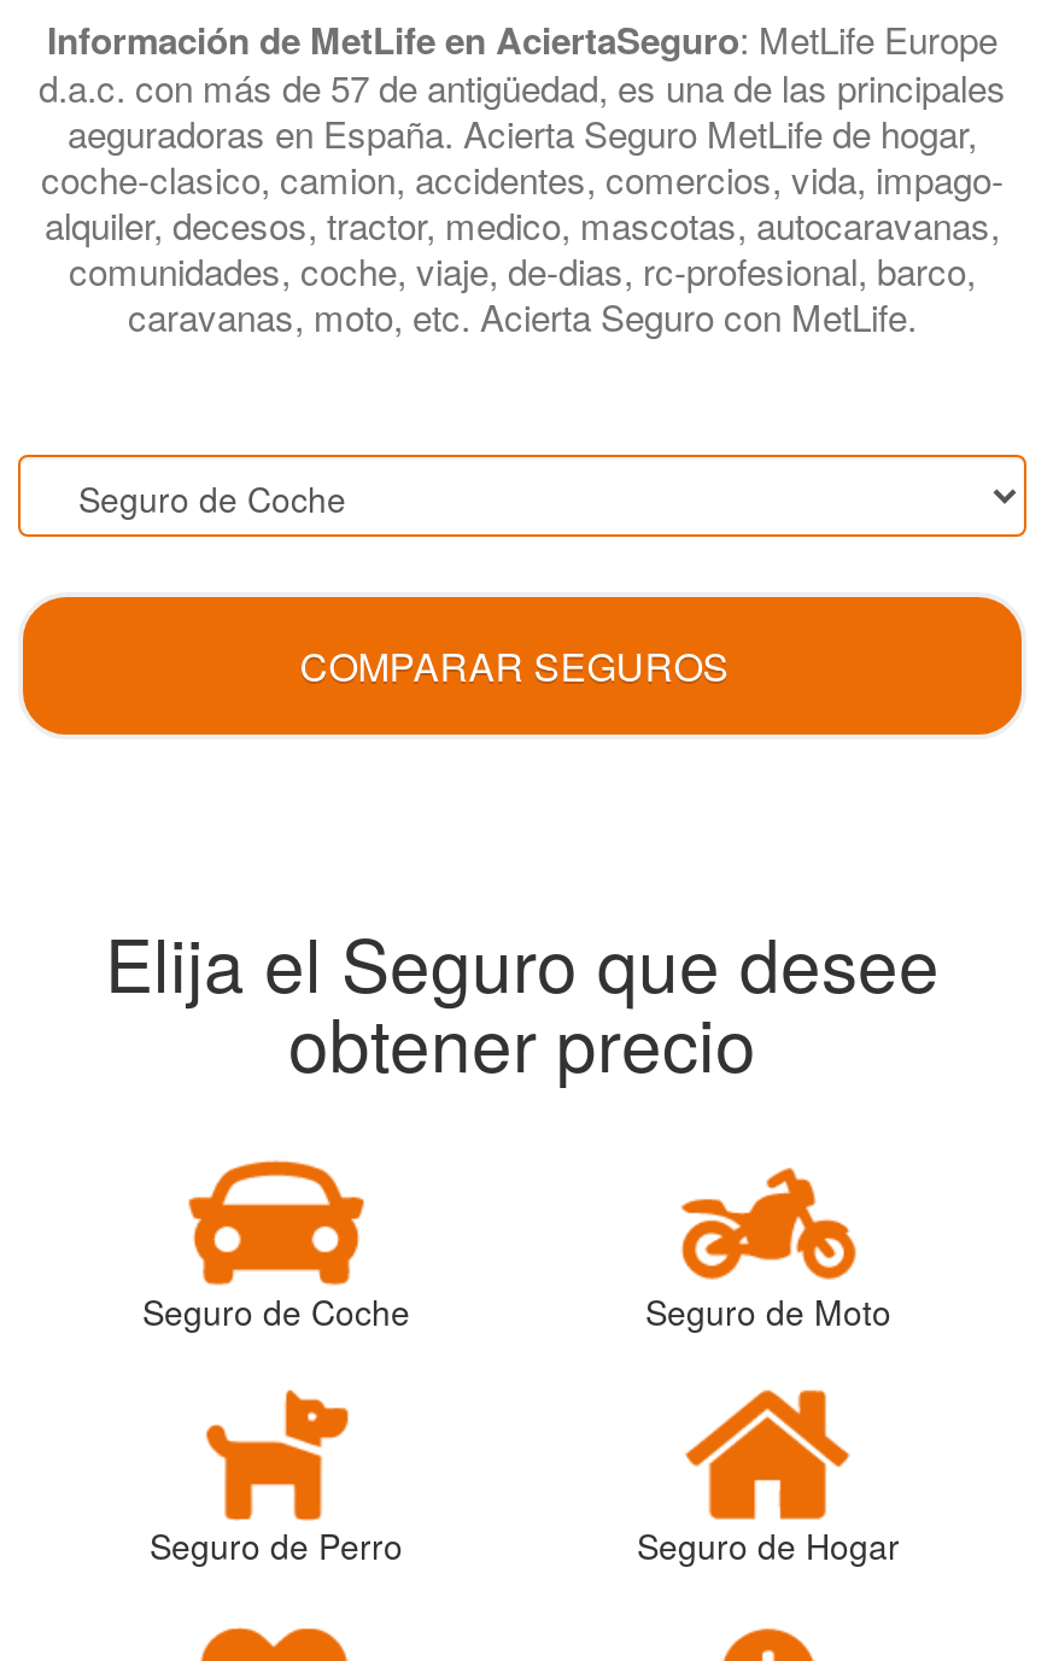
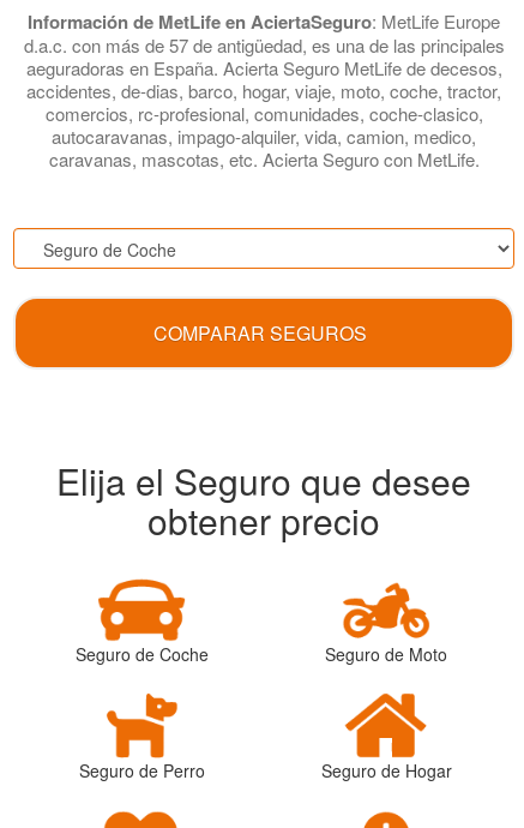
[41,107,1004,341] aeguradoras en España. Acierta Seguro MetLife de hogar, | coche-clasico, camion, accidentes, comercios, vida, impago- | alquiler, decesos, tractor, medico, mascotas, autocaravanas, | comunidades, coche, viaje, de-dias, rc-profesional, barco, | caravanas, moto, etc. Acierta Seguro con MetLife. -> [26,55,502,172] aeguradoras en España. Acierta Seguro MetLife de decesos, | accidentes, de-dias, barco, hogar, viaje, moto, coche, tractor, | comercios, rc-profesional, comunidades, coche-clasico, | autocaravanas, impago-alquiler, vida, camion, medico, | caravanas, mascotas, etc. Acierta Seguro con MetLife.

